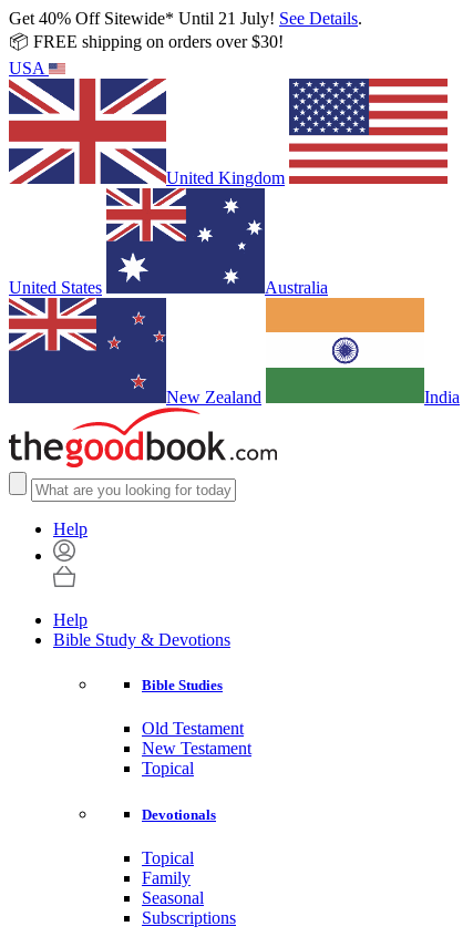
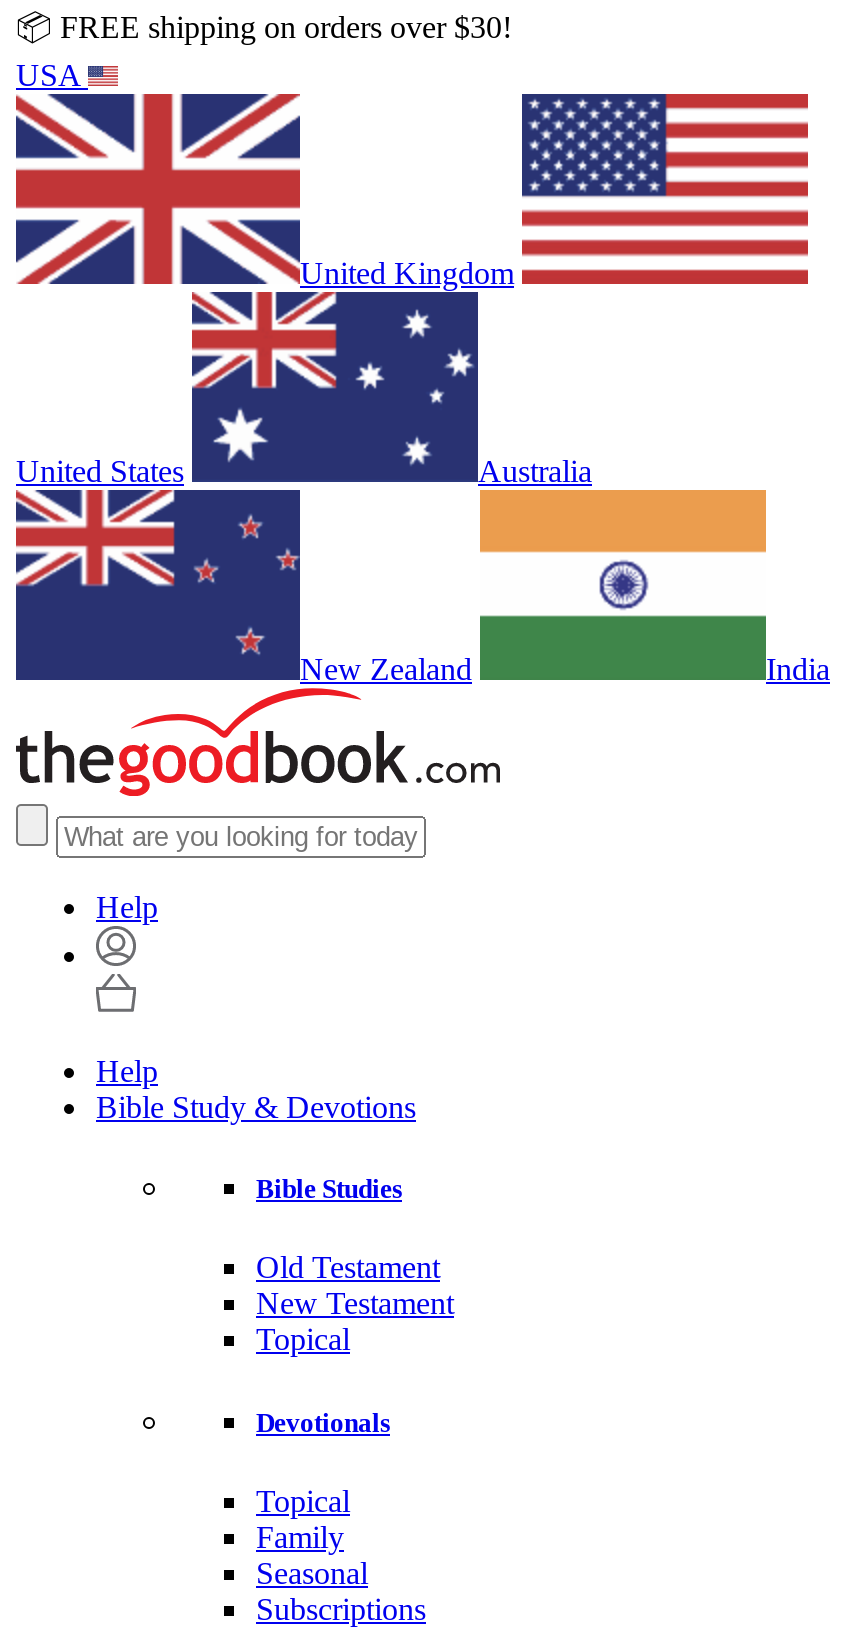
[9,9,362,28] Get 40% Off Sitewide* Until 21 July! See Details. -> none

